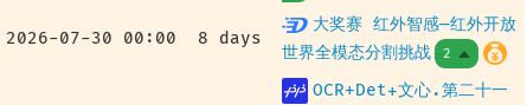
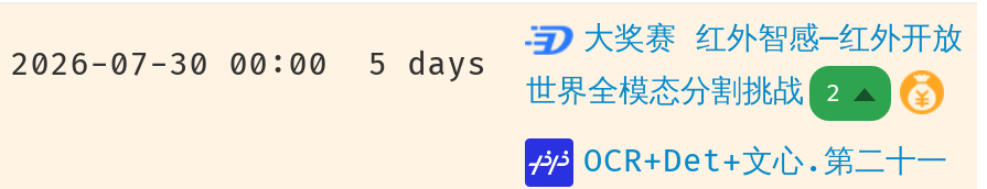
[6,28,261,48] 2026-07-30 00:00 8 days -> [11,46,487,84] 2026-07-30 00:00 5 days

